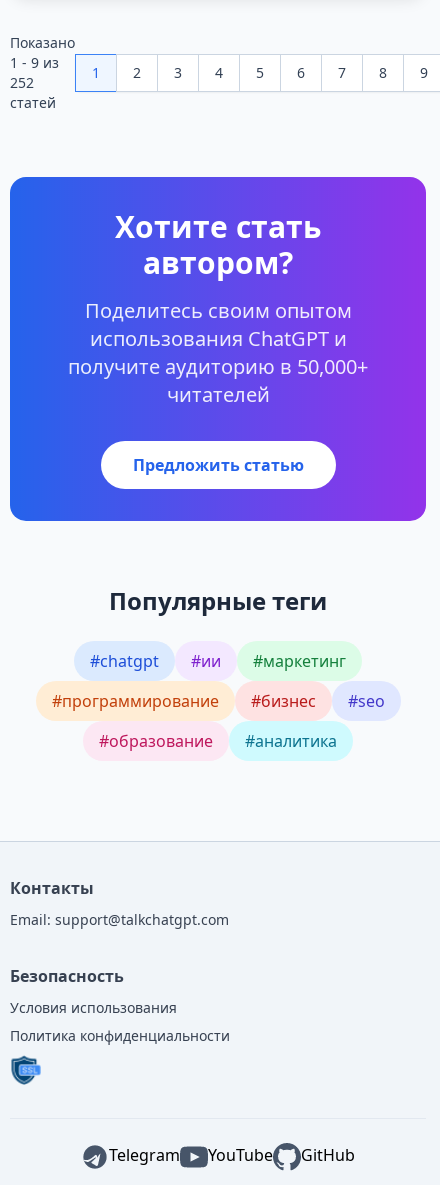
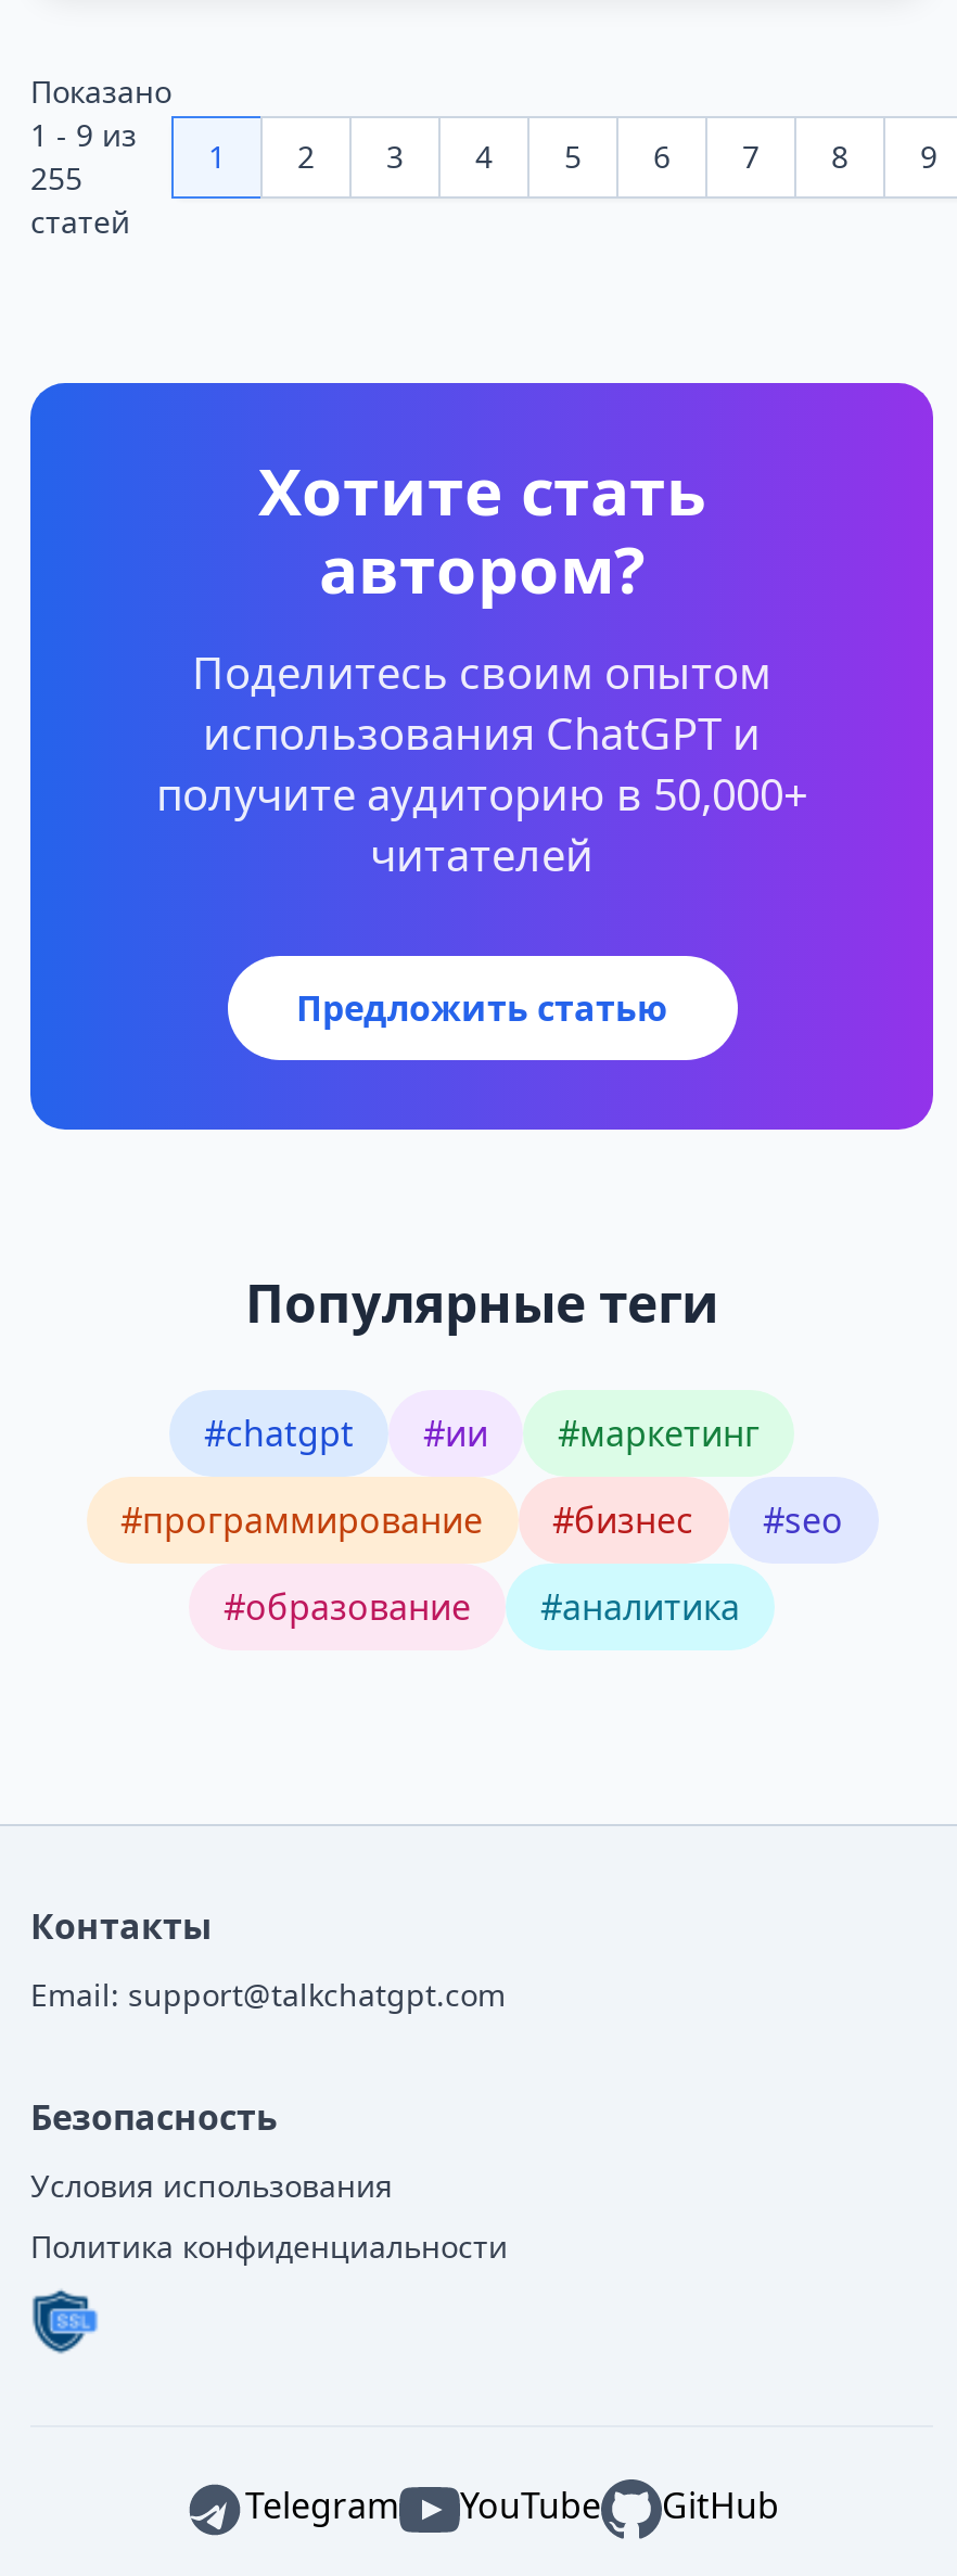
[10,73,34,92] 252 -> [30,157,82,199] 255

